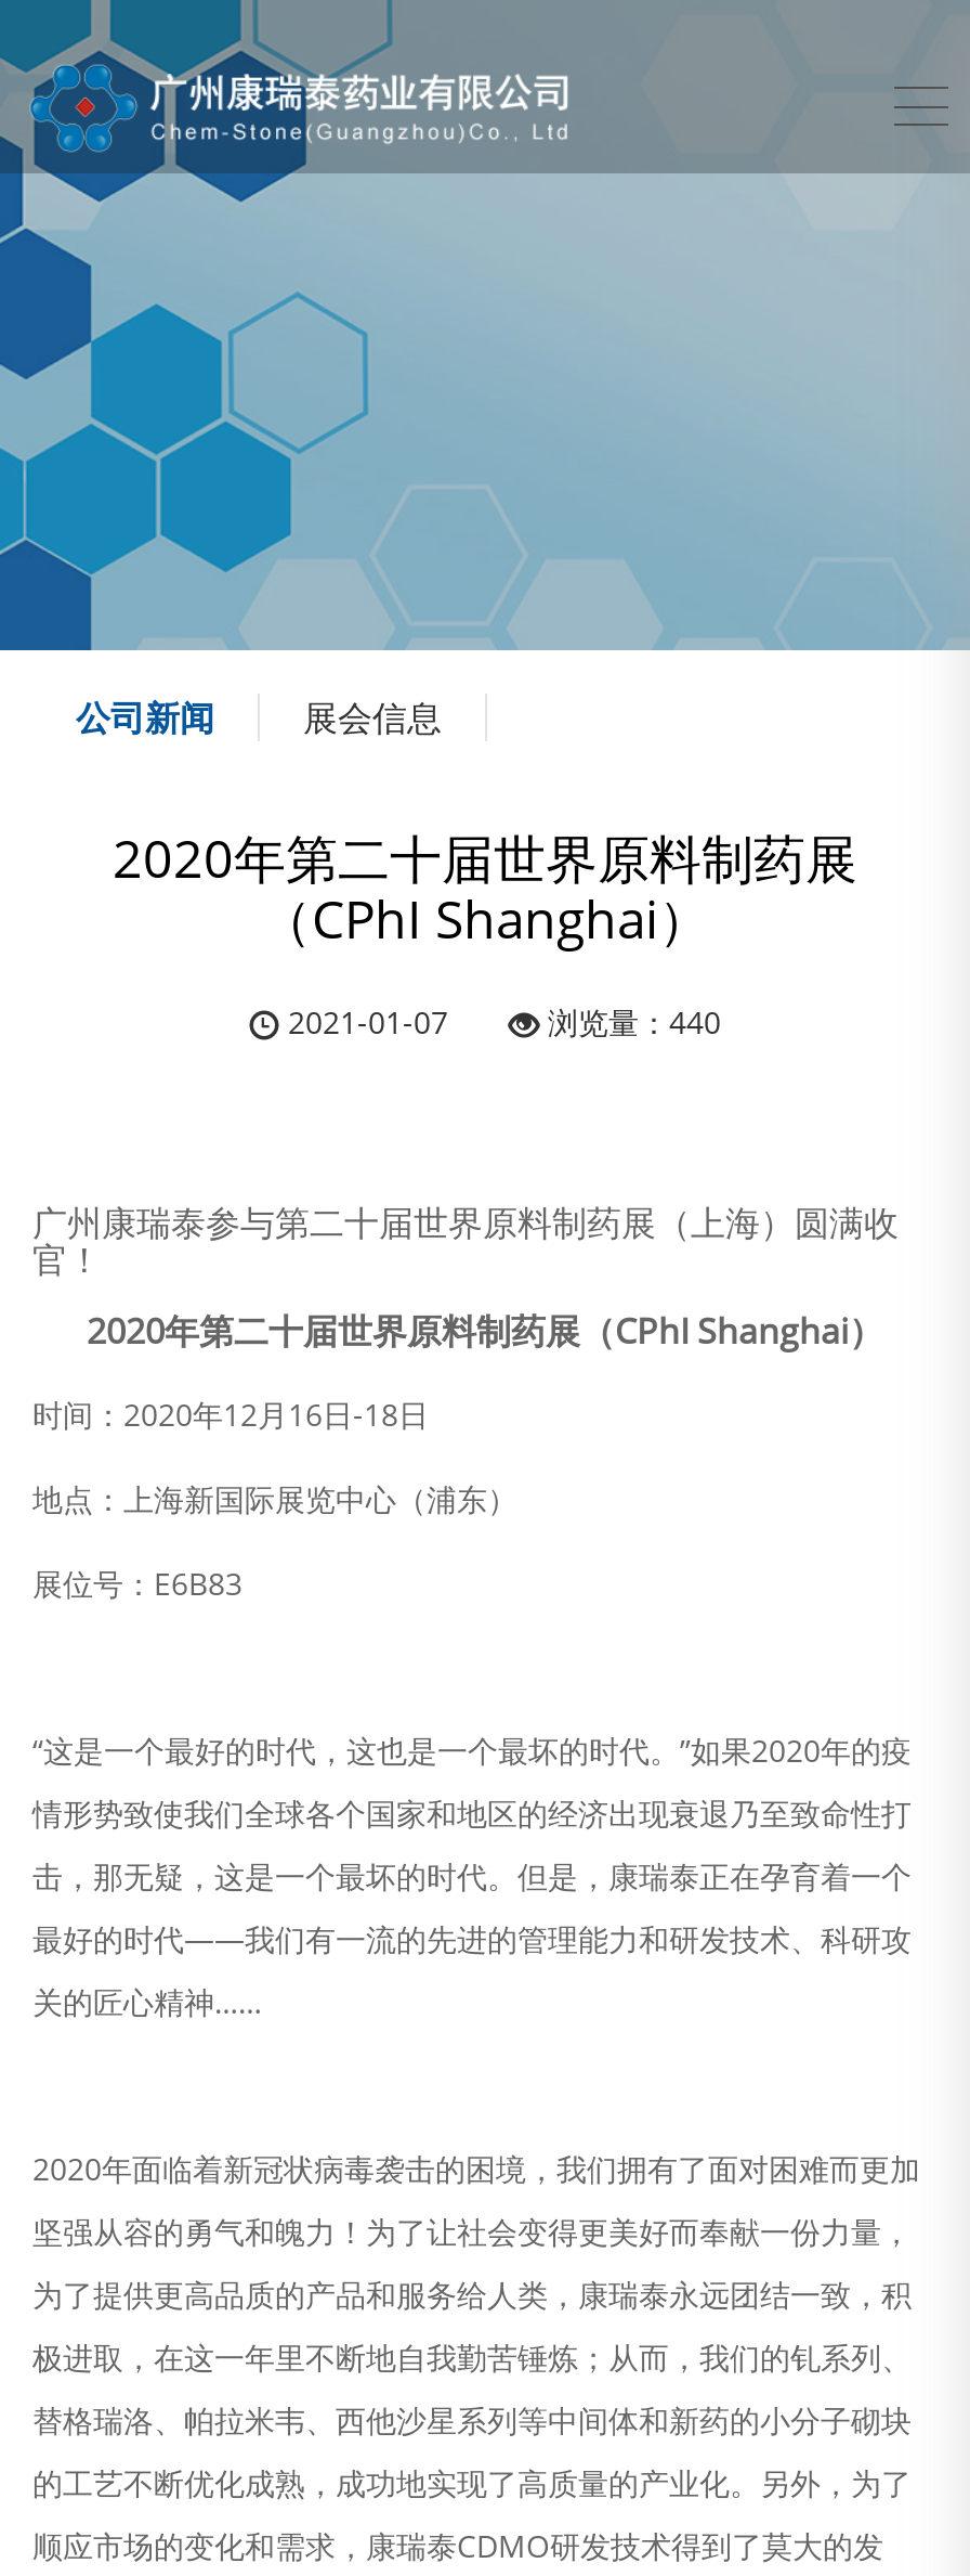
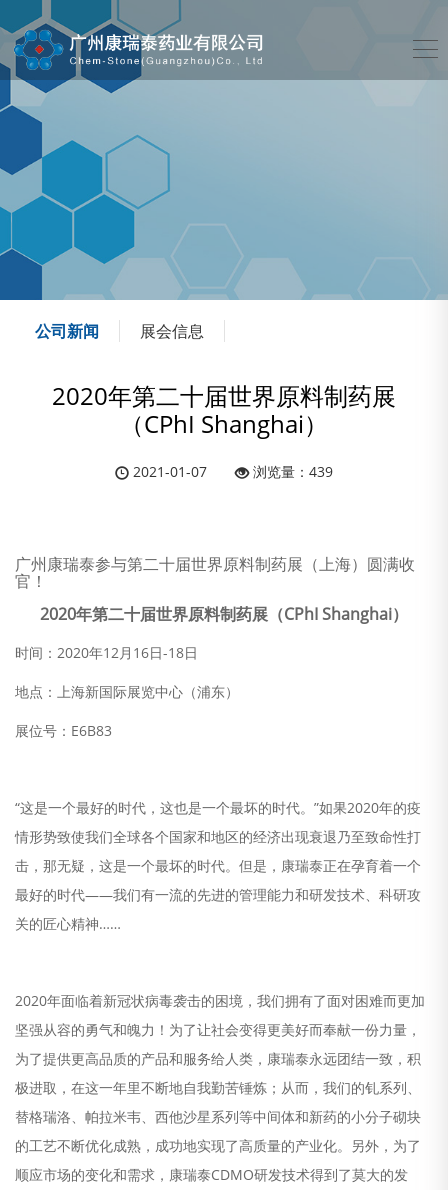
[279,1001,721,1043] 2021-01-07 浏览量：440 -> [129,462,333,481] 2021-01-07 浏览量：439

